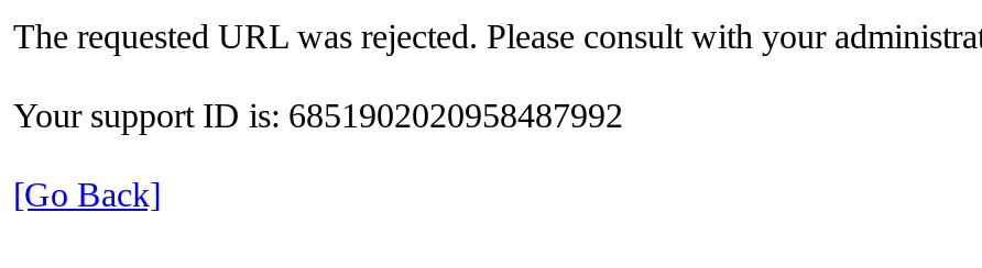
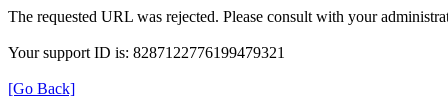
[13,97,623,134] Your support ID is: 6851902020958487992 -> [8,44,285,61] Your support ID is: 8287122776199479321

